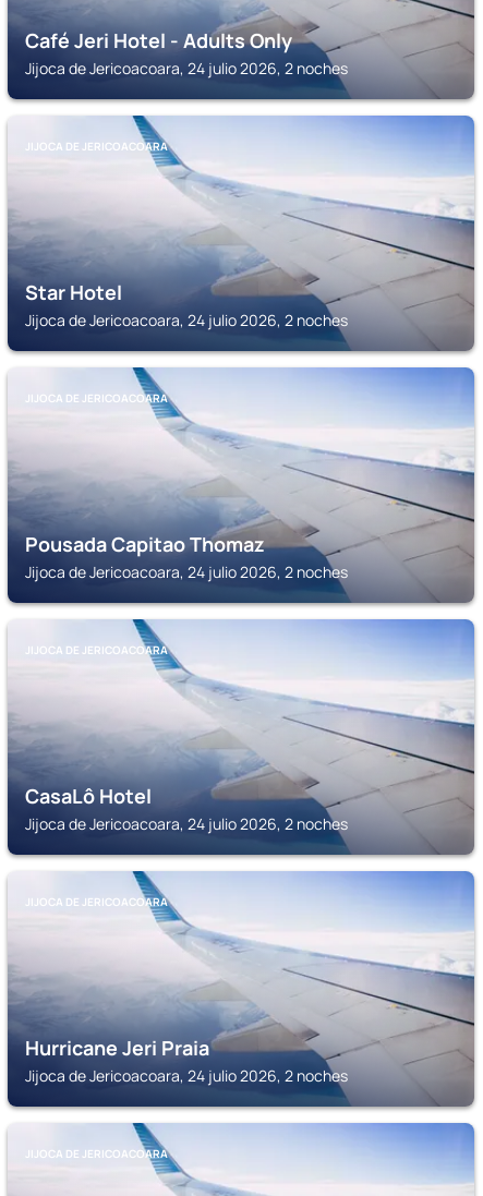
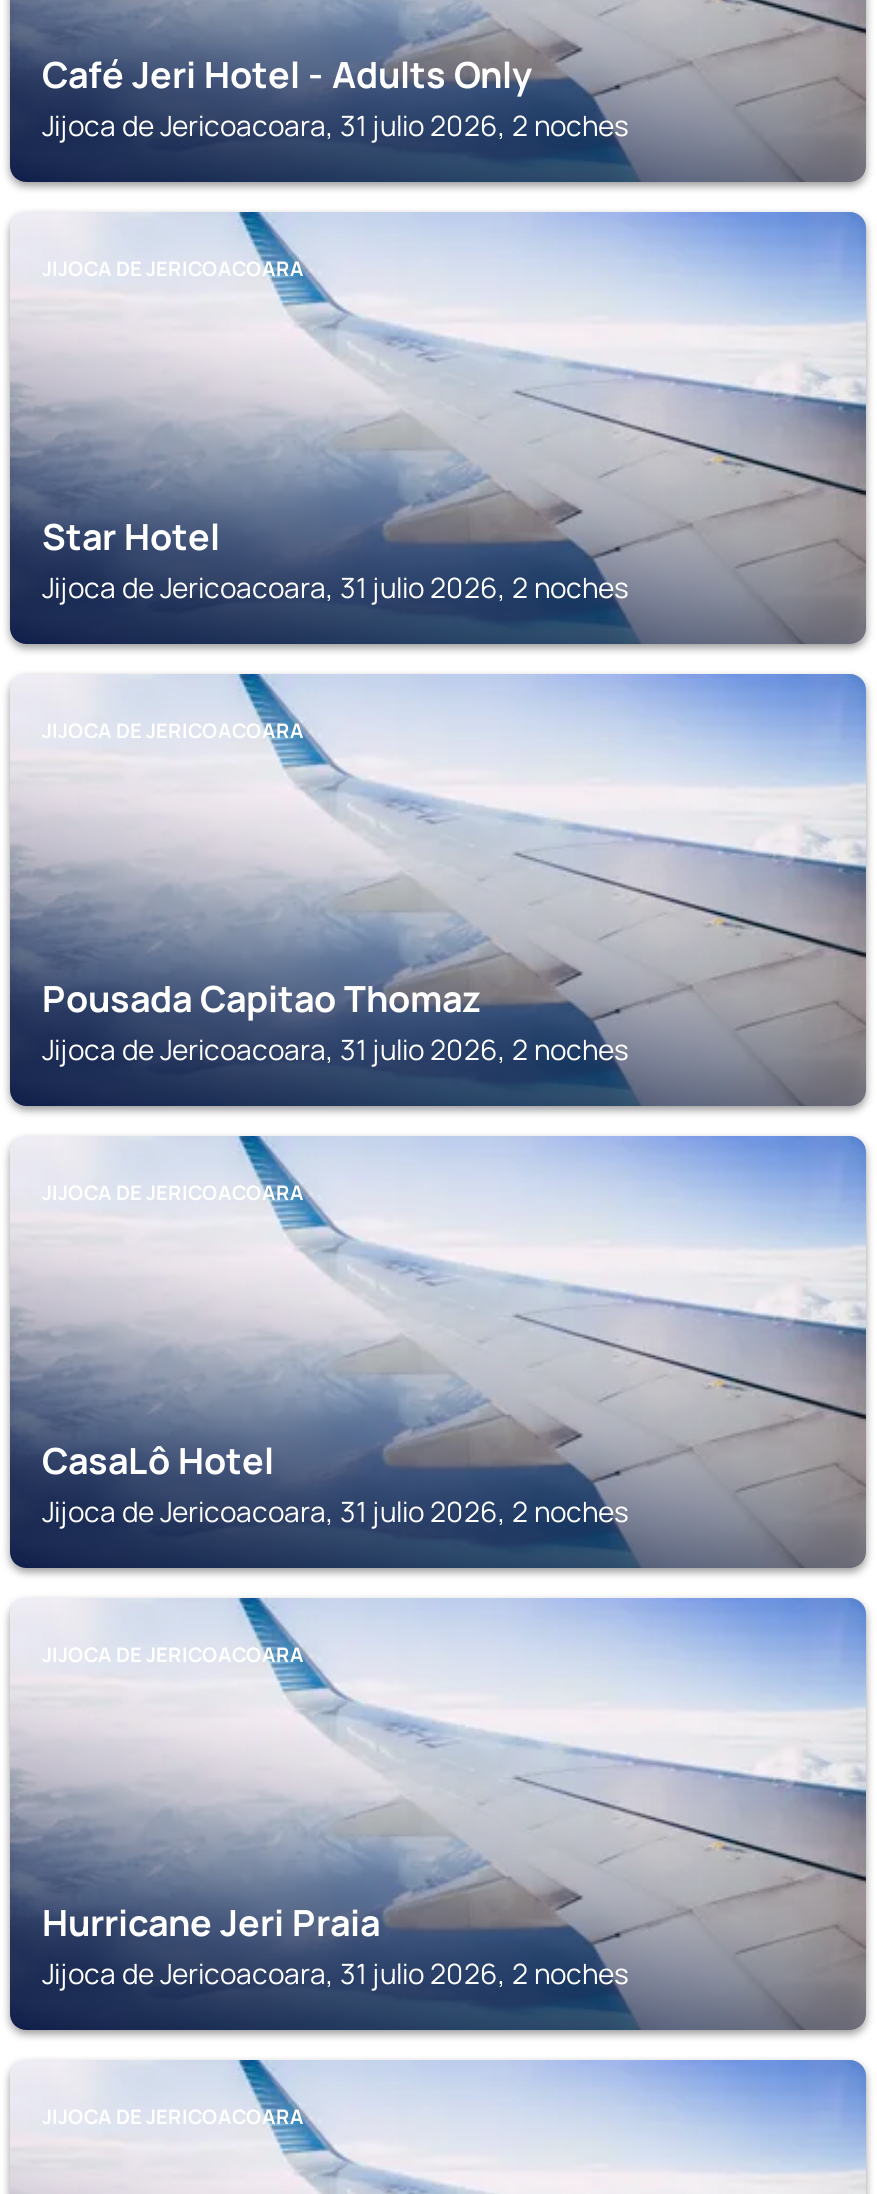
[25,58,348,78] Jijoca de Jericoacoara, 24 julio 2026, 2 noches -> [42,106,628,144] Jijoca de Jericoacoara, 31 julio 2026, 2 noches
[25,310,348,330] Jijoca de Jericoacoara, 24 julio 2026, 2 noches -> [42,568,628,606] Jijoca de Jericoacoara, 31 julio 2026, 2 noches
[25,561,348,582] Jijoca de Jericoacoara, 24 julio 2026, 2 noches -> [42,1030,628,1068] Jijoca de Jericoacoara, 31 julio 2026, 2 noches
[25,813,348,834] Jijoca de Jericoacoara, 24 julio 2026, 2 noches -> [42,1492,628,1530] Jijoca de Jericoacoara, 31 julio 2026, 2 noches
[25,1065,348,1086] Jijoca de Jericoacoara, 24 julio 2026, 2 noches -> [42,1954,628,1992] Jijoca de Jericoacoara, 31 julio 2026, 2 noches

